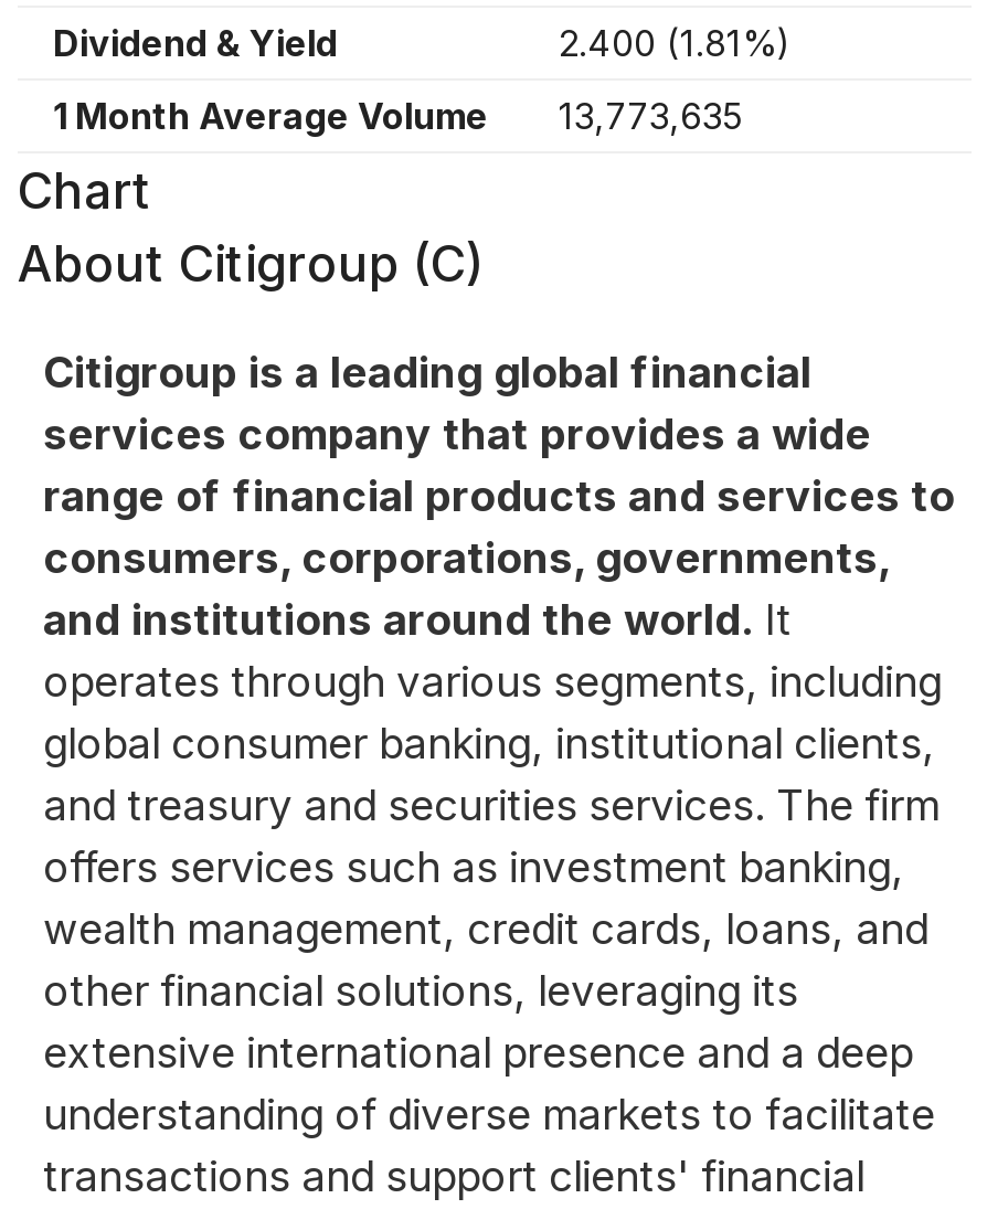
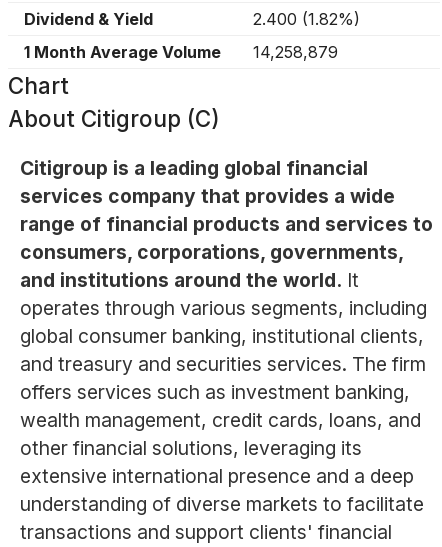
[559,21,790,65] 2.400 (1.81%) -> [253,9,360,29] 2.400 (1.82%)
[53,94,742,138] 1 Month Average Volume 13,773,635 -> [24,42,338,62] 1 Month Average Volume 14,258,879

